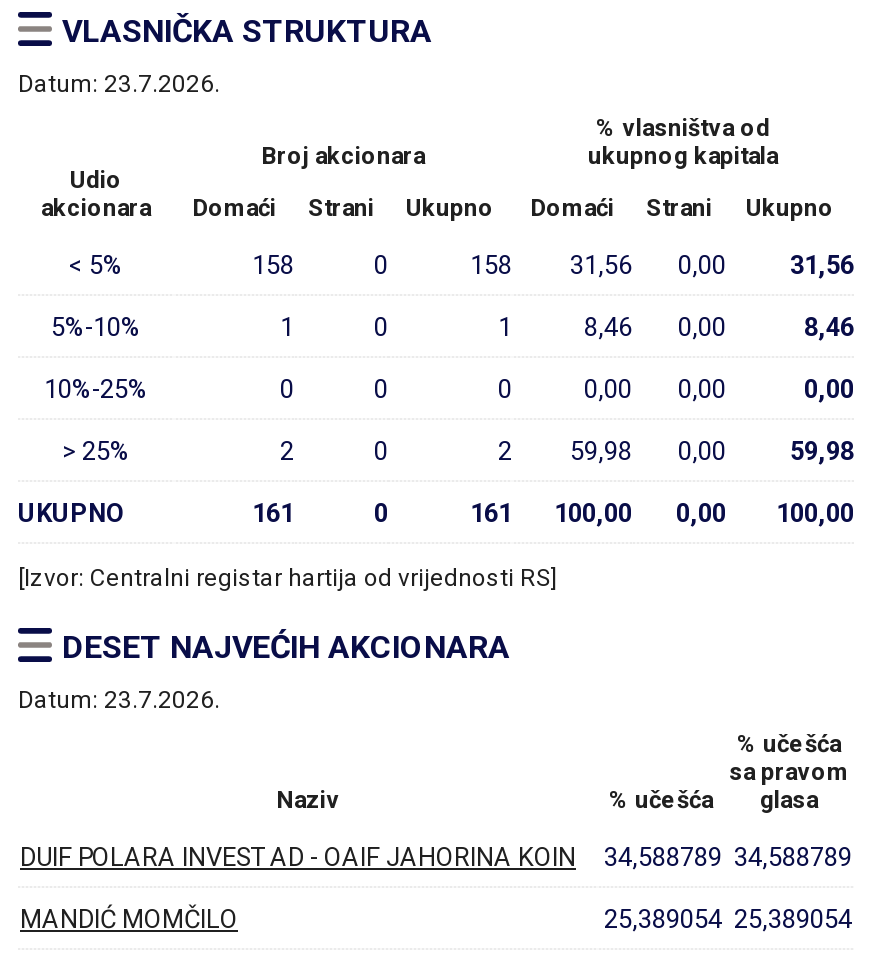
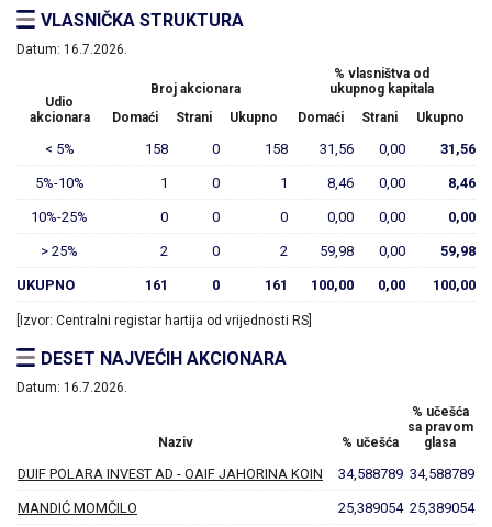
[18,70,220,98] Datum: 23.7.2026. -> [16,42,127,57] Datum: 16.7.2026.
[18,686,220,714] Datum: 23.7.2026. -> [16,380,127,395] Datum: 16.7.2026.

